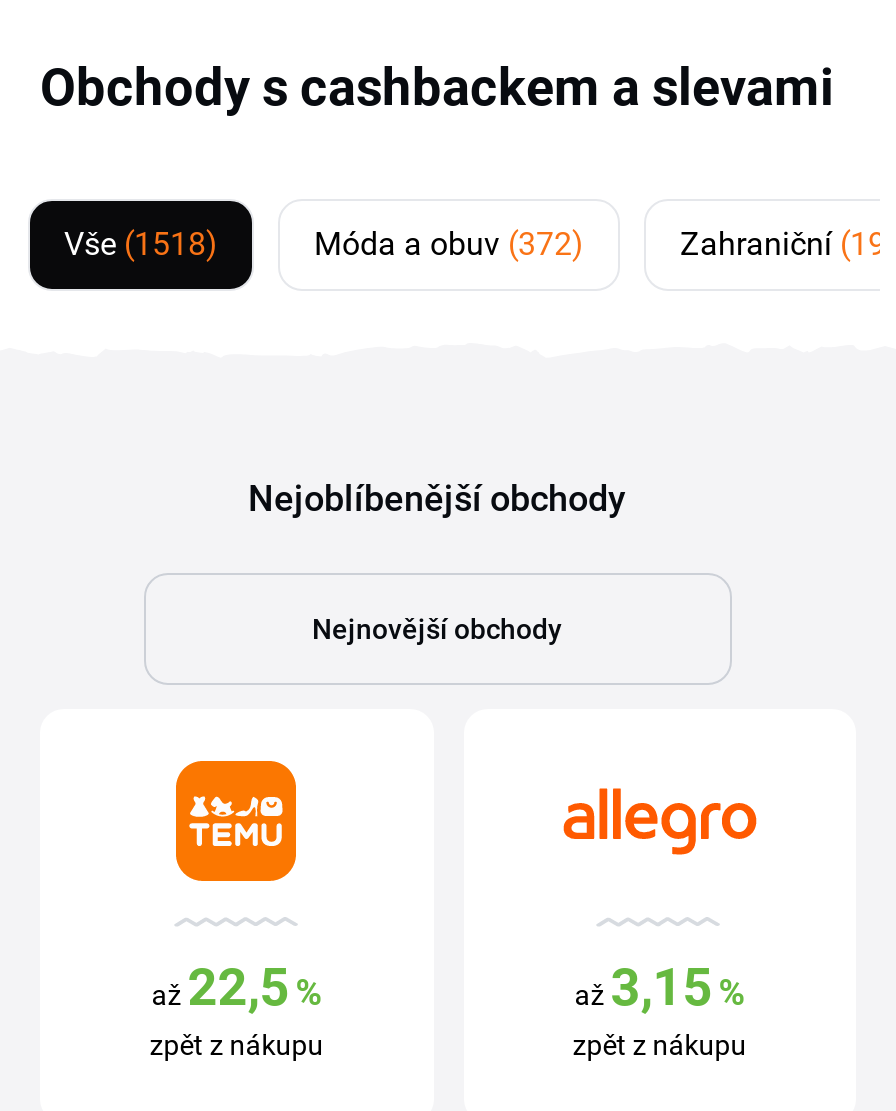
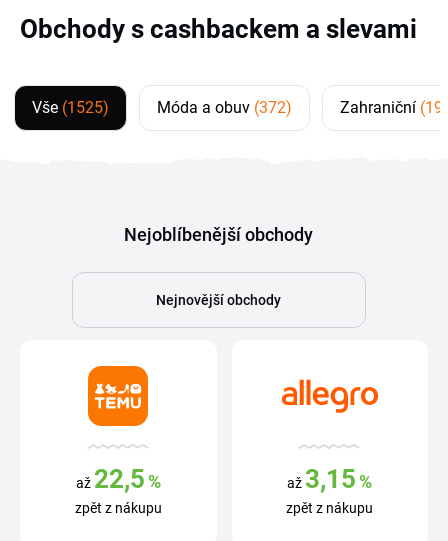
[64,225,218,263] Vše (1518) -> [32,98,109,117] Vše (1525)

